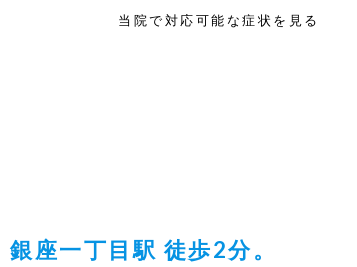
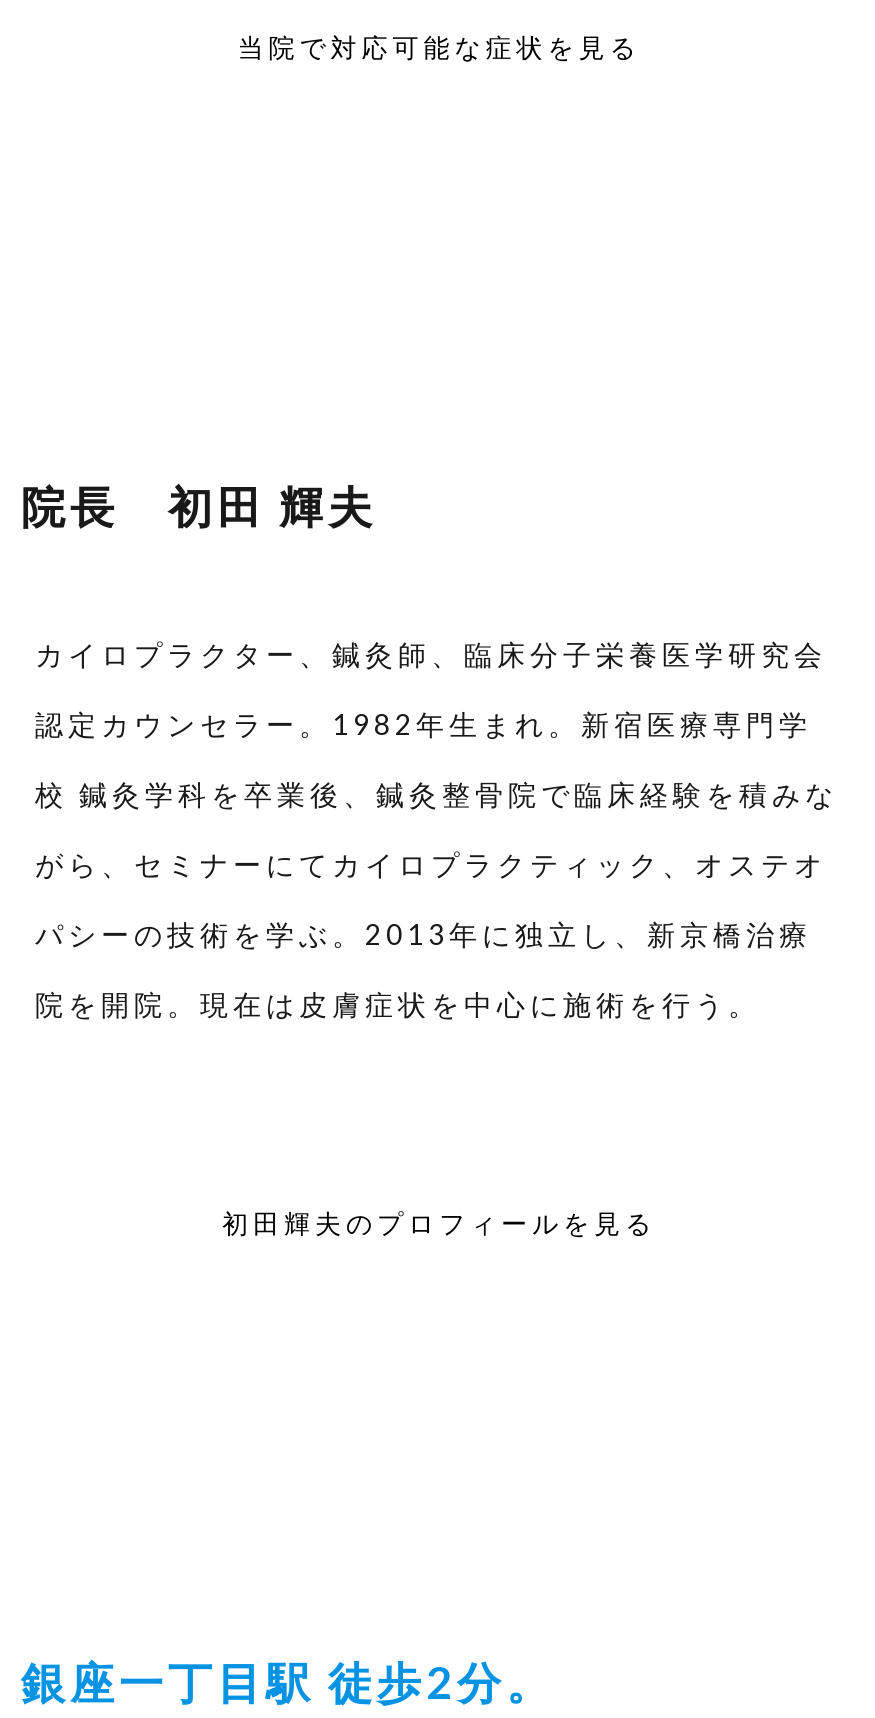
none -> [21,479,838,1021] 院長 初田 輝夫 | カイロプラクター、鍼灸師、臨床分子栄養医学研究会 | 認定カウンセラー。1982年生まれ。新宿医療専門学 | 校 鍼灸学科を卒業後、鍼灸整骨院で臨床経験を積みな | がら、セミナーにてカイロプラクティック、オステオ | パシーの技術を学ぶ。2013年に独立し、新京橋治療 | 院を開院。現在は皮膚症状を中心に施術を行う。
none -> [222,1208,656,1240] 初田輝夫のプロフィールを見る

